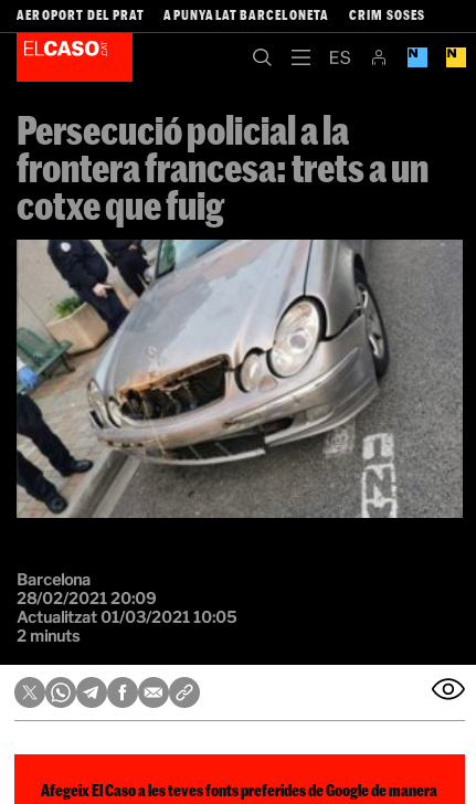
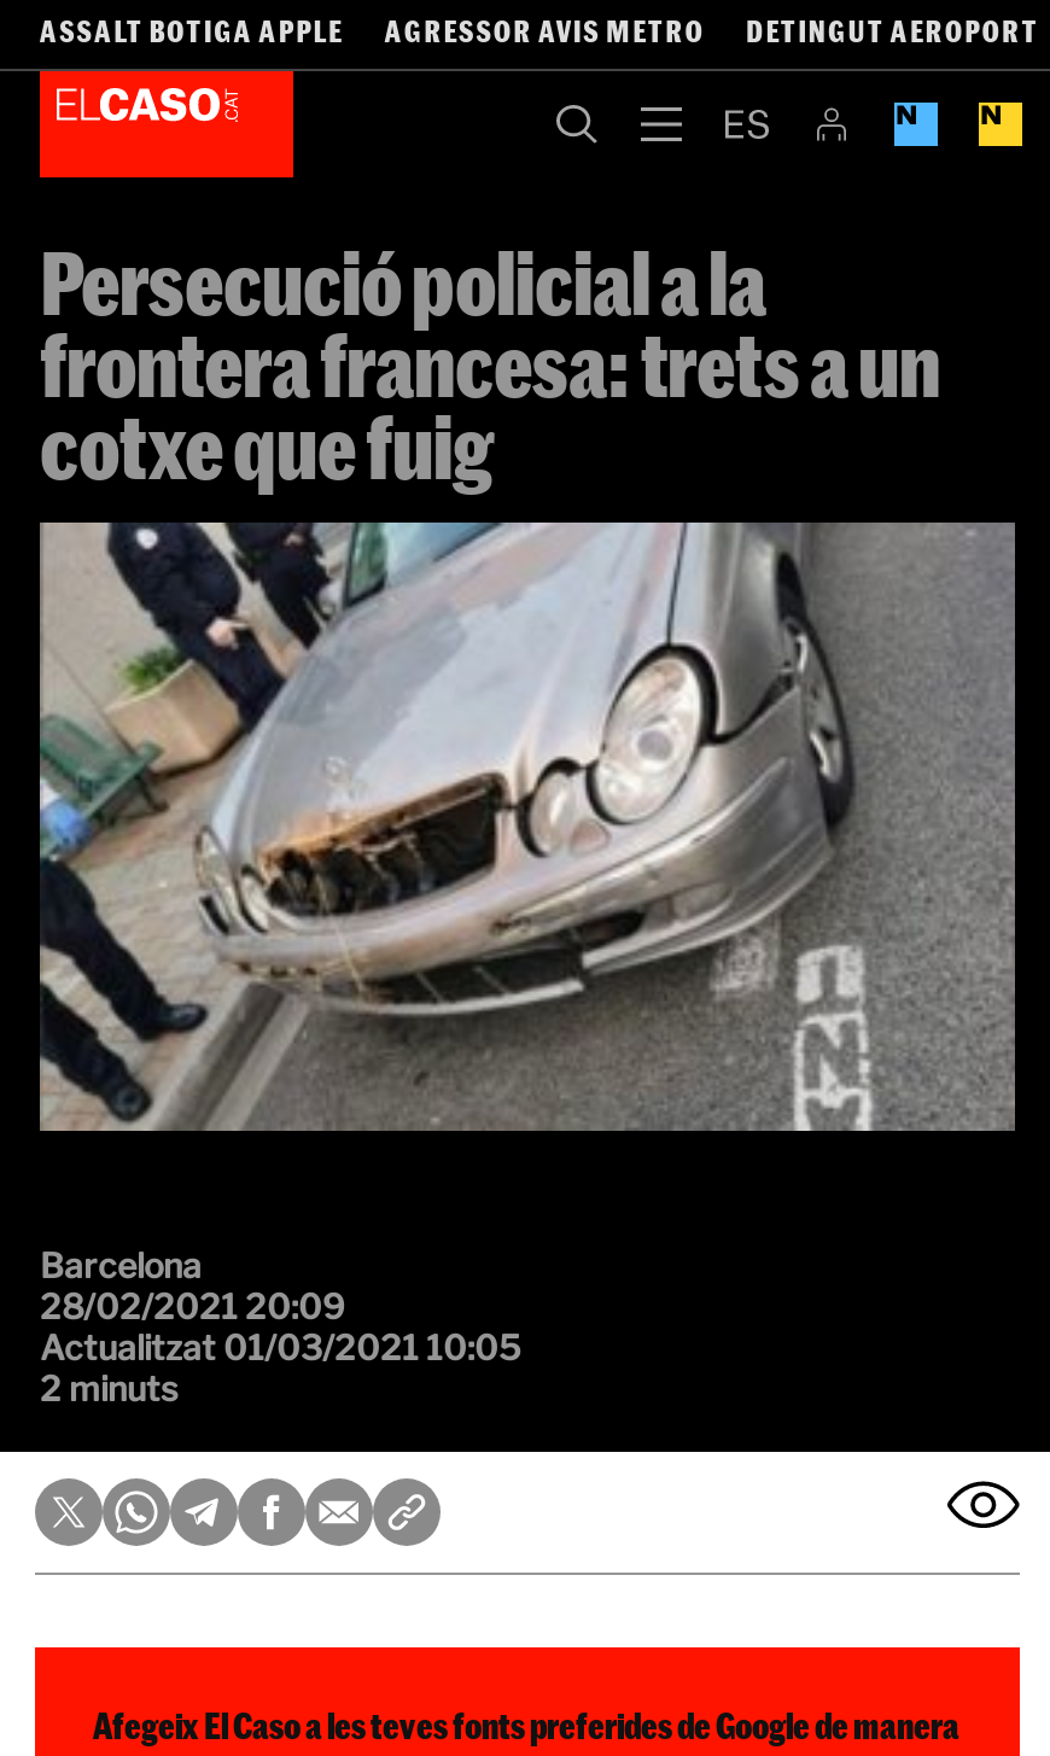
[17,7,426,22] AEROPORT DEL PRAT | APUNYALAT BARCELONETA | CRIM SOSES -> [40,13,1039,47] ASSALT BOTIGA APPLE | AGRESSOR AVIS METRO | DETINGUT AEROPORT

